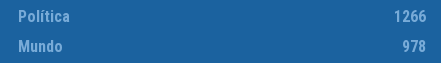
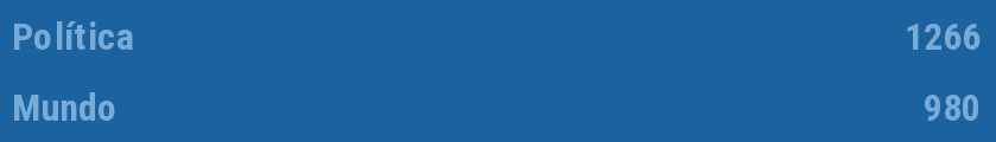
[402,37,426,56] 978 -> [924,84,981,129] 980

